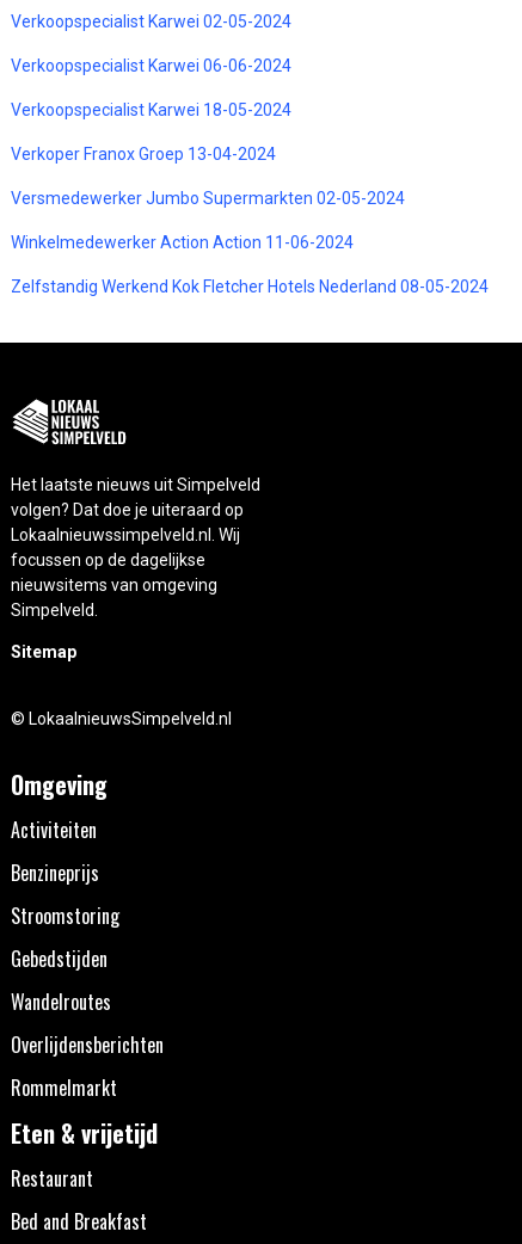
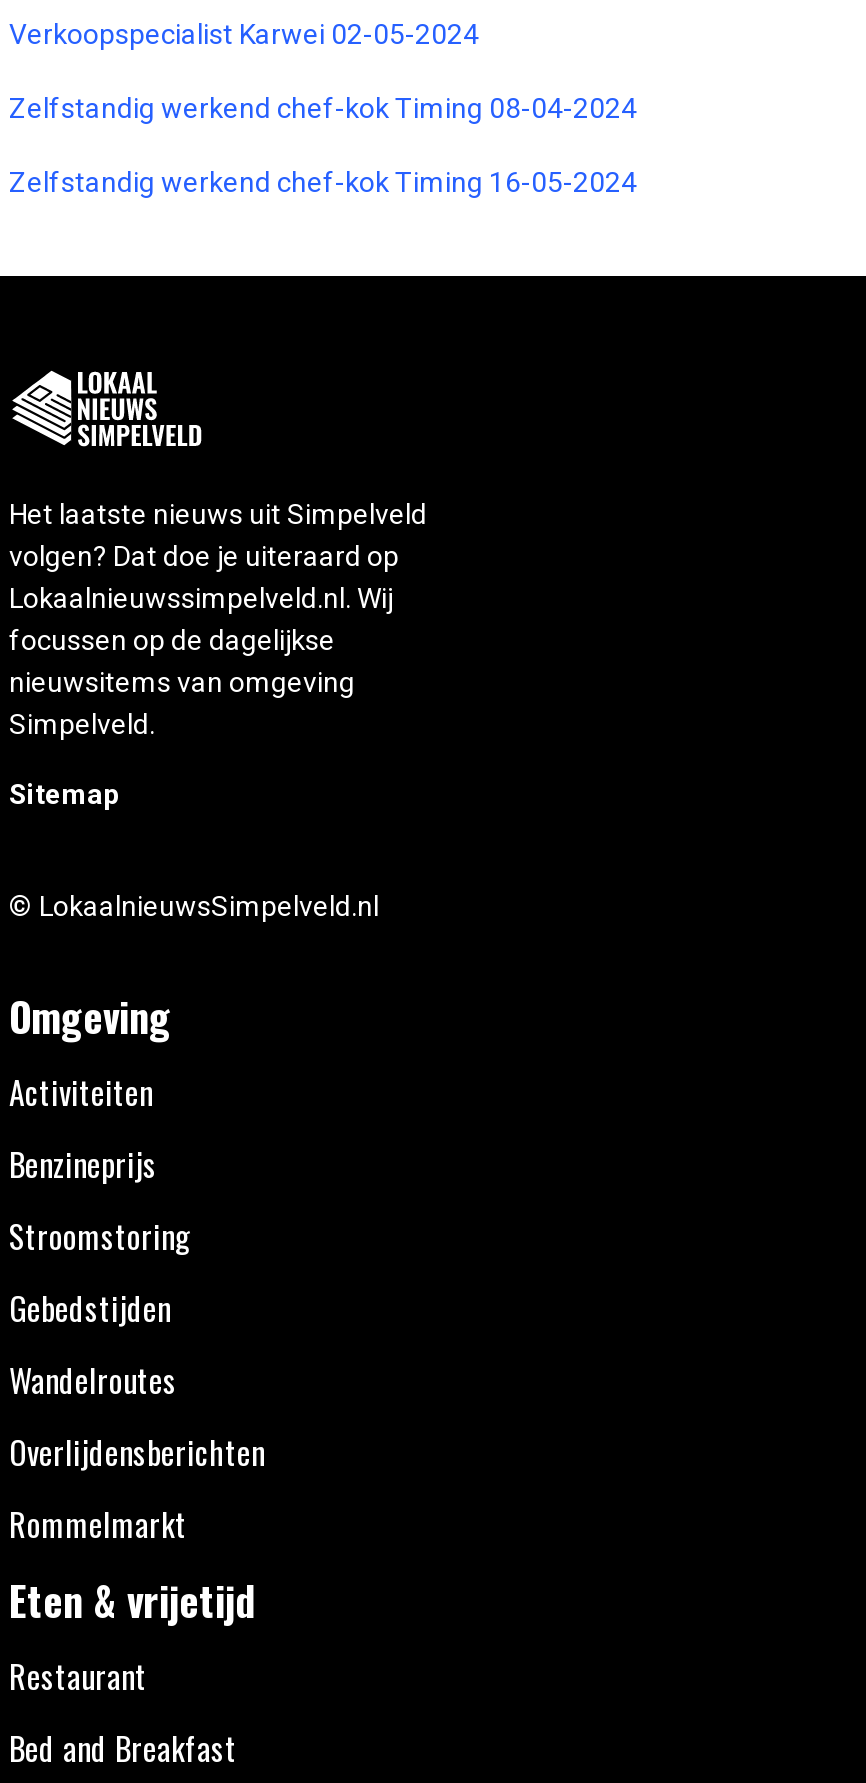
[11,56,489,296] Verkoopspecialist Karwei 06-06-2024 | Verkoopspecialist Karwei 18-05-2024 | Verkoper Franox Groep 13-04-2024 | Versmedewerker Jumbo Supermarkten 02-05-2024 | Winkelmedewerker Action Action 11-06-2024 | Zelfstandig Werkend Kok Fletcher Hotels Nederland 08-05-2024 -> [9,92,637,198] Zelfstandig werkend chef-kok Timing 08-04-2024 | Zelfstandig werkend chef-kok Timing 16-05-2024

